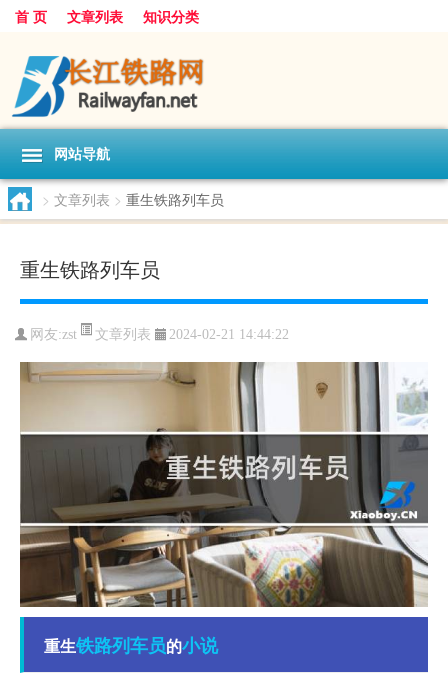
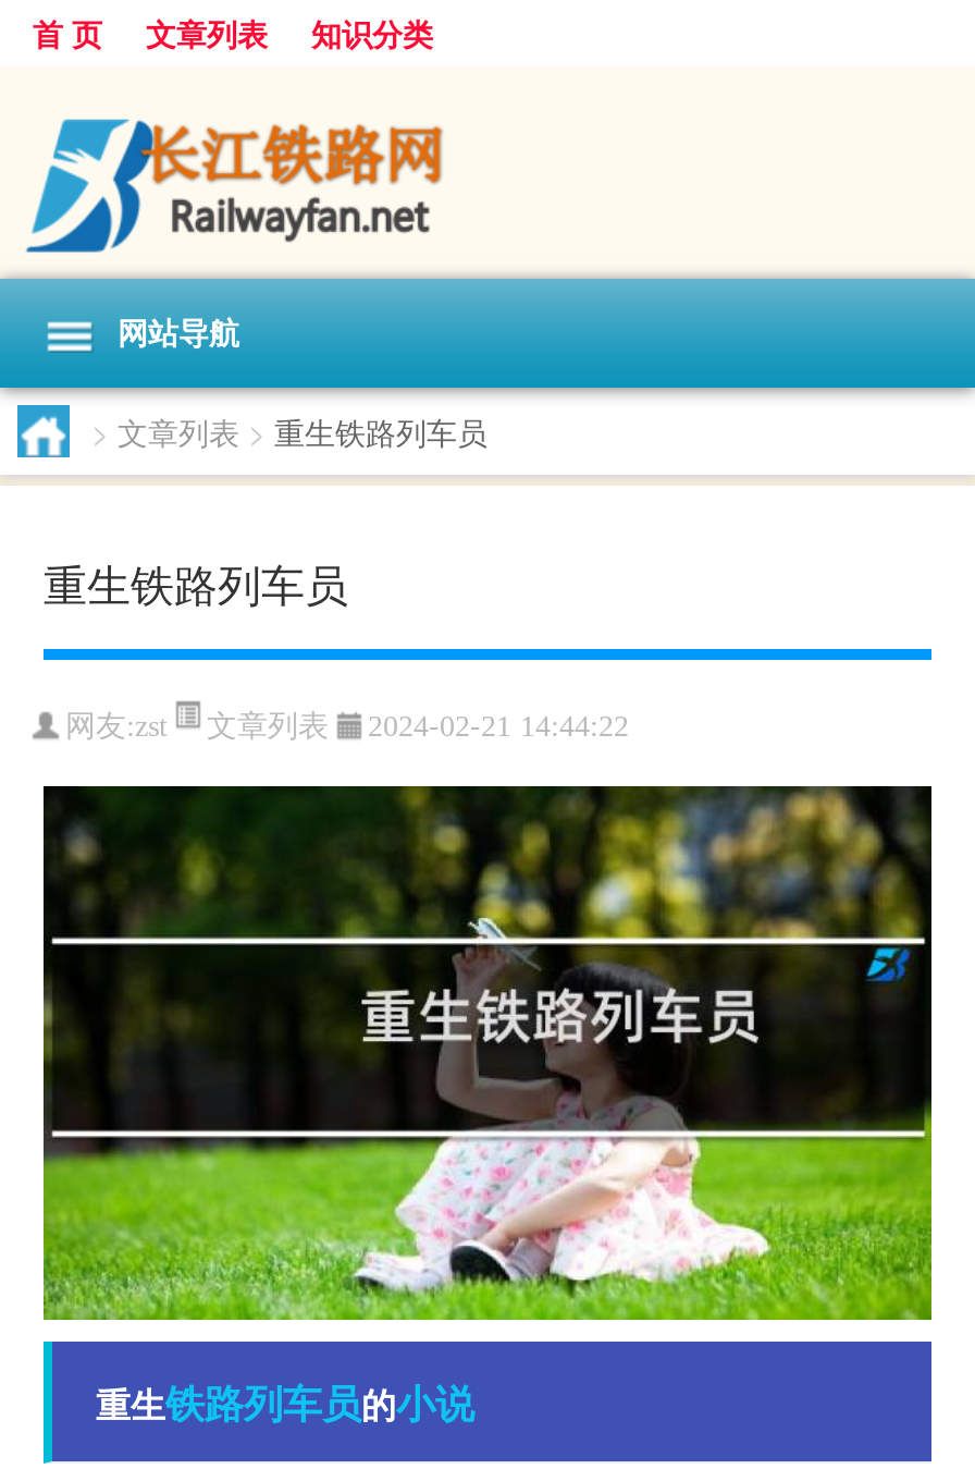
[19,361,429,608] [image] -> [41,784,934,1322] [image]

